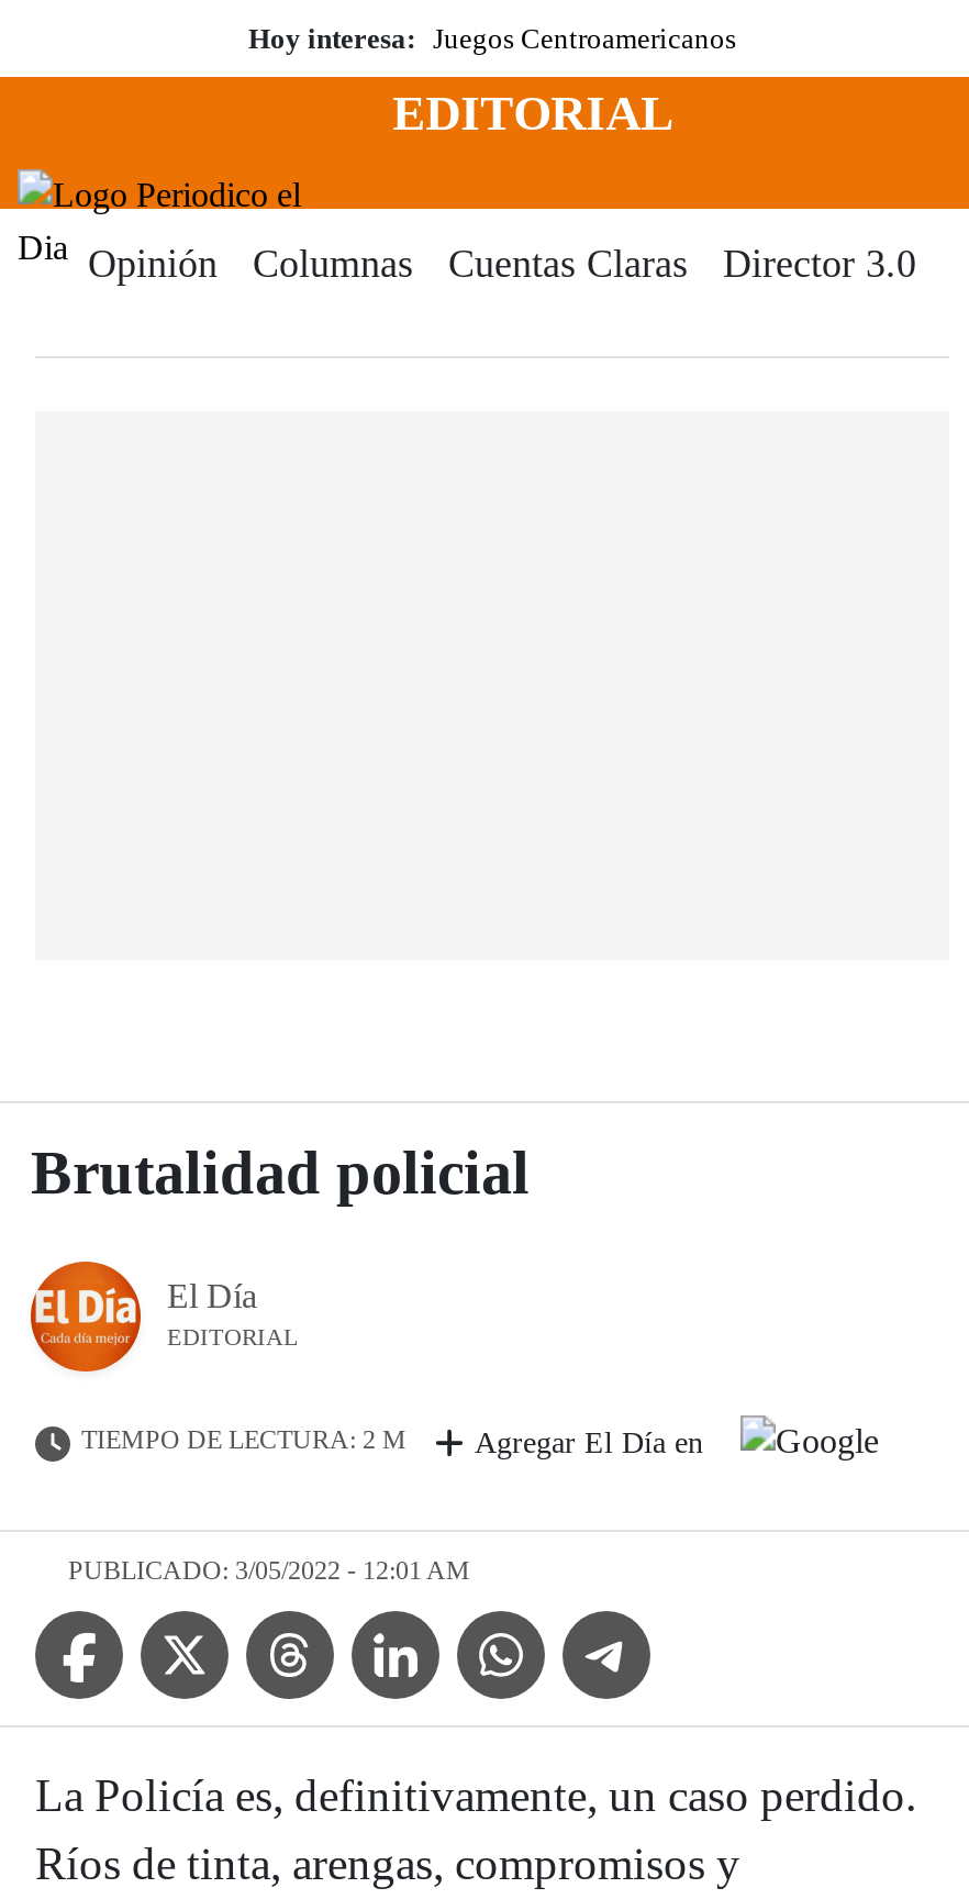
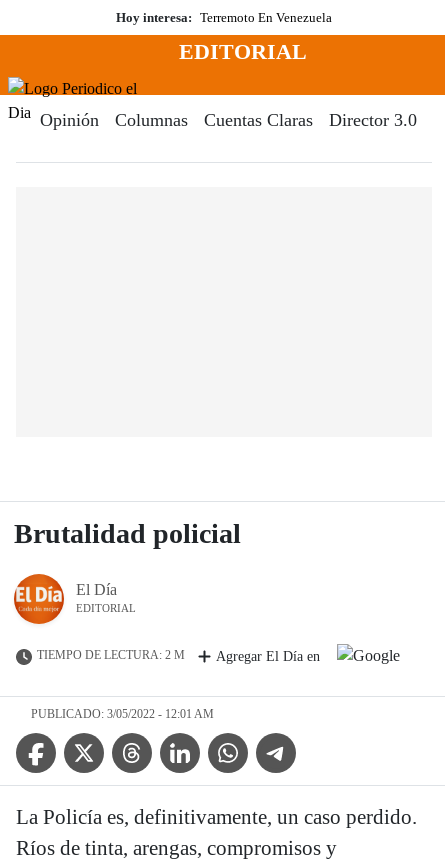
[248,22,736,55] Hoy interesa: Juegos Centroamericanos -> [116,10,332,25] Hoy interesa: Terremoto En Venezuela

